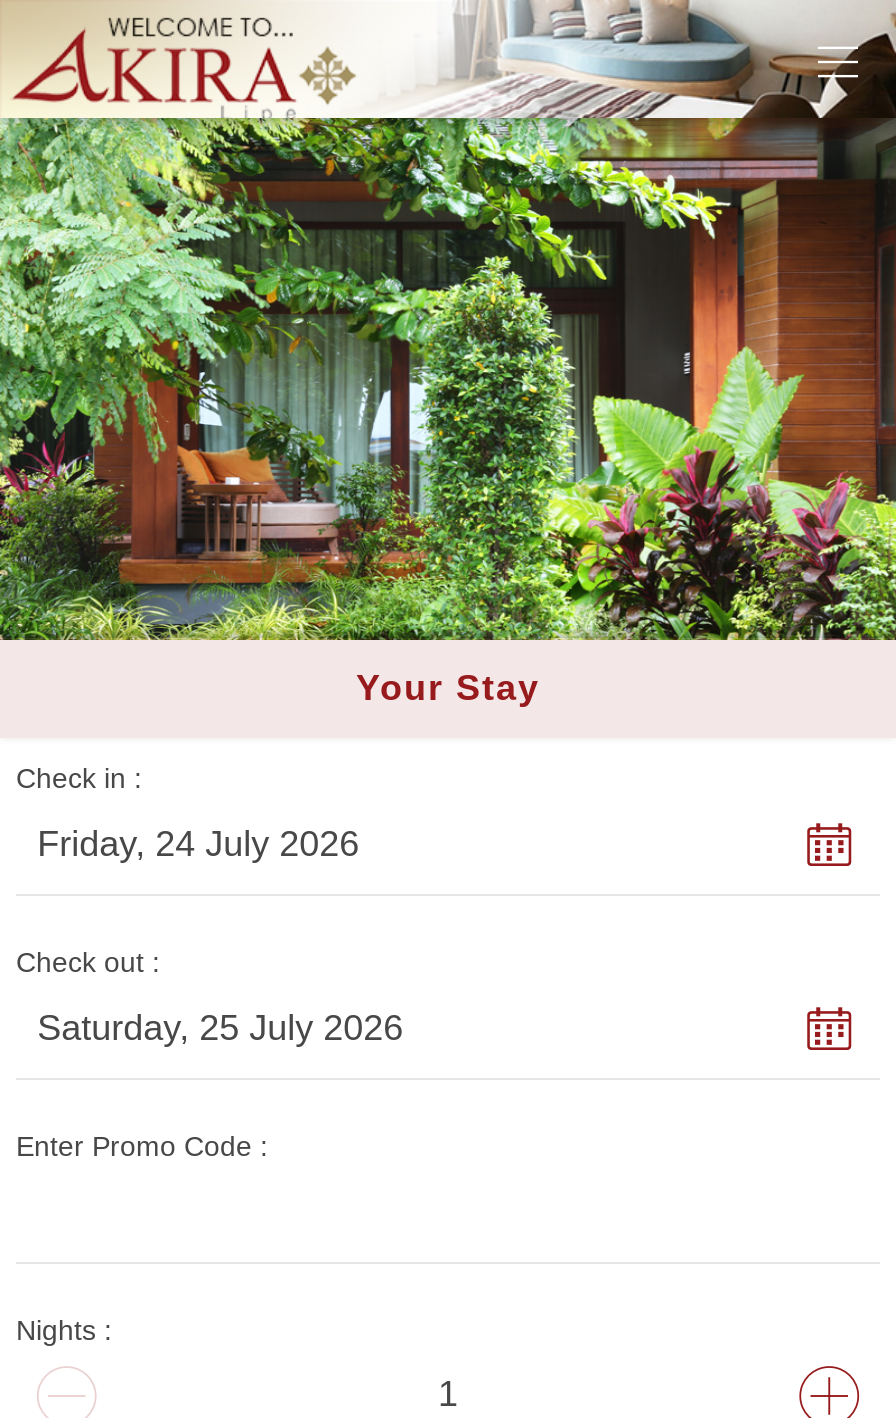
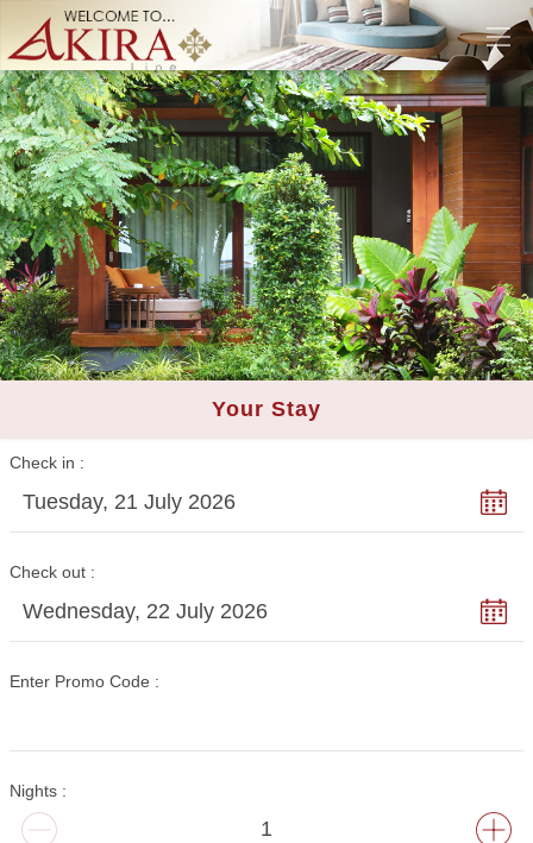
[37,824,359,864] Friday, 24 July 2026 -> [22,490,235,514] Tuesday, 21 July 2026
[37,1008,403,1048] Saturday, 25 July 2026 -> [22,599,267,623] Wednesday, 22 July 2026

